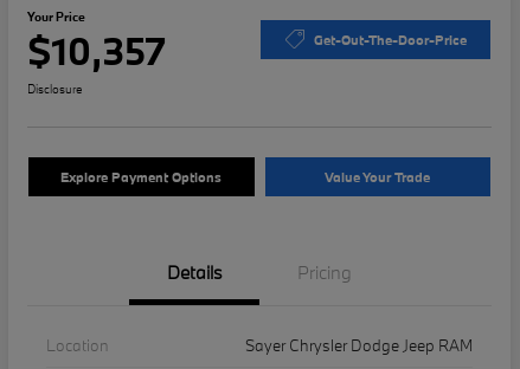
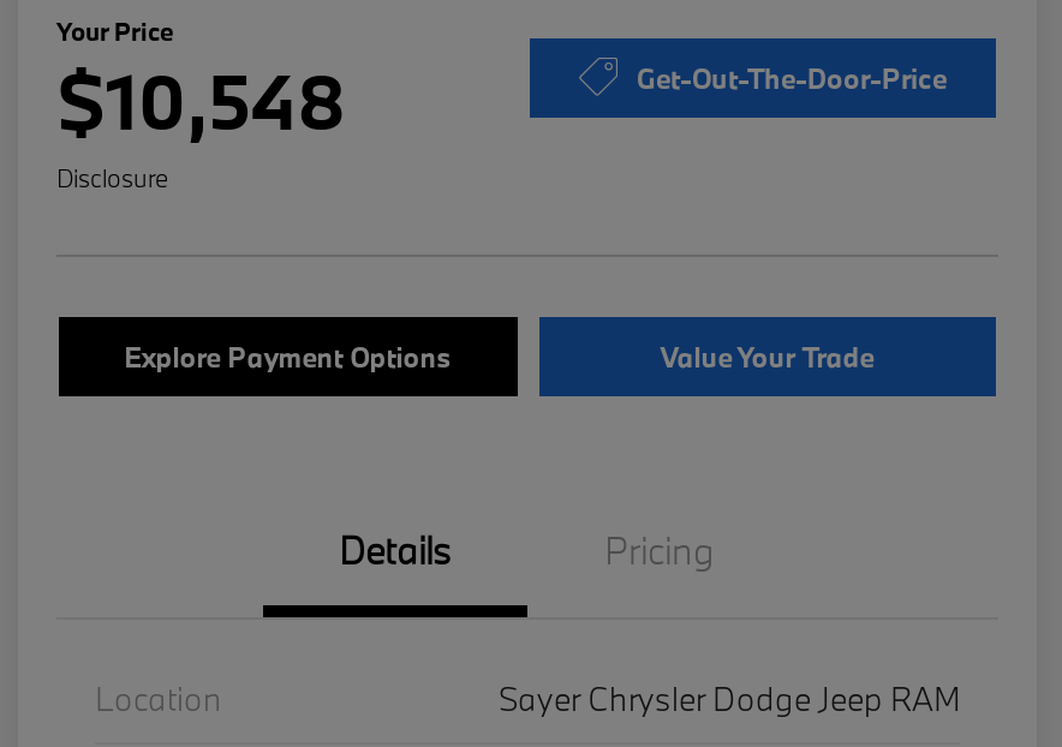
[27,27,165,75] $10,357 -> [56,53,347,149] $10,548

